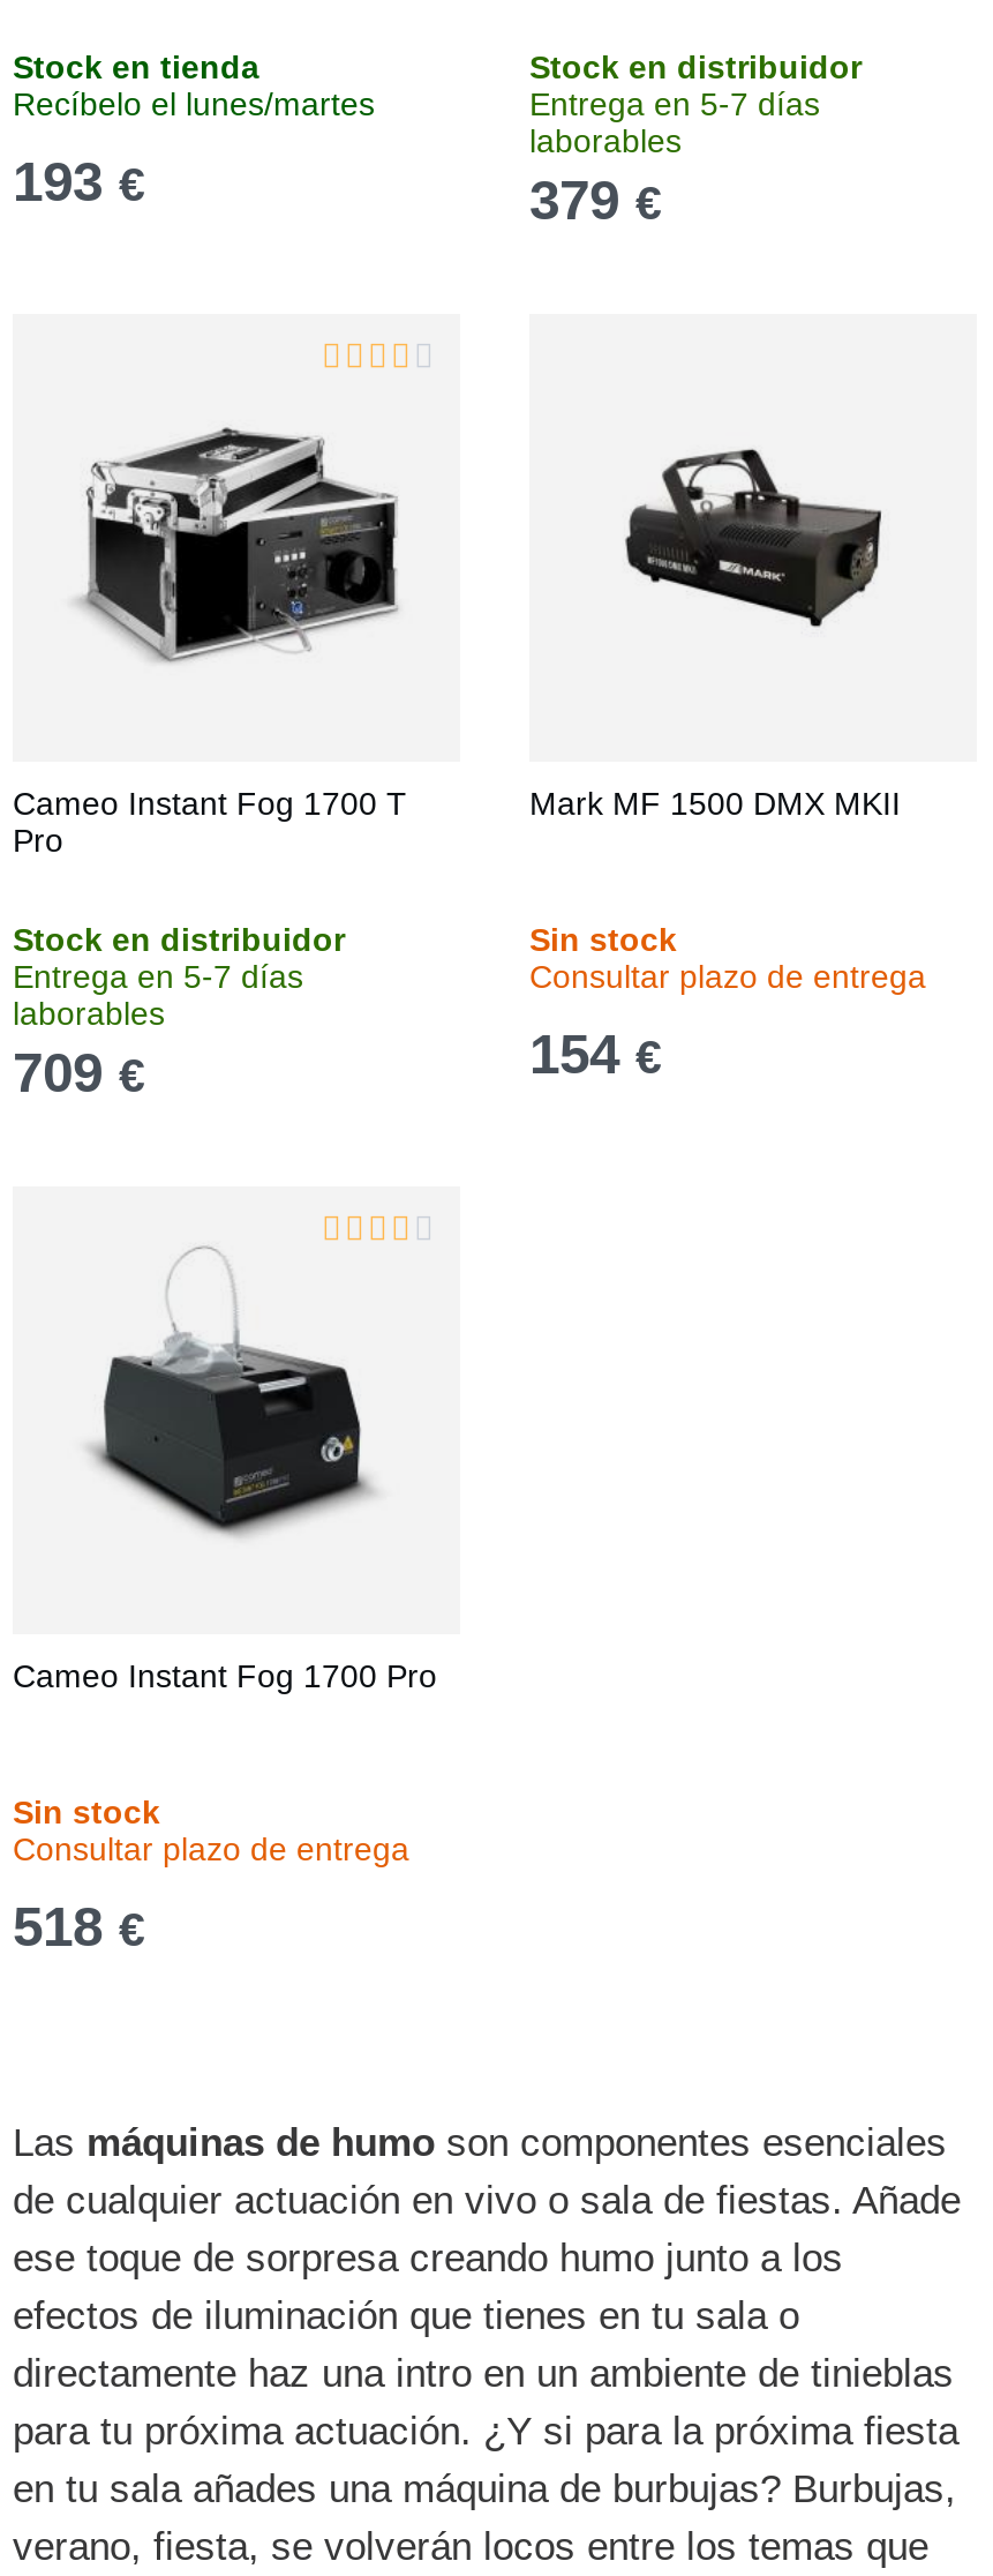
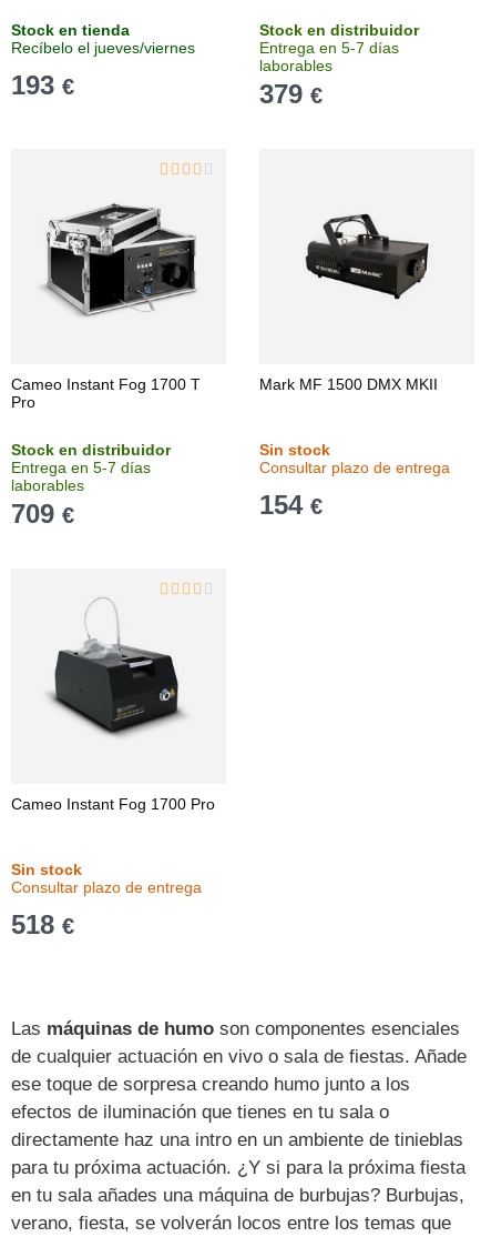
[13,85,375,122] Recíbelo el lunes/martes -> [11,39,195,57] Recíbelo el jueves/viernes

